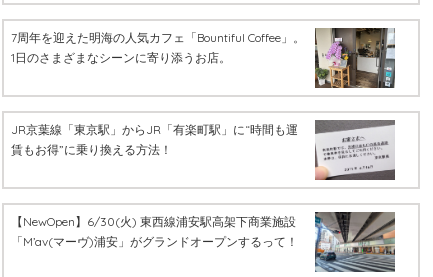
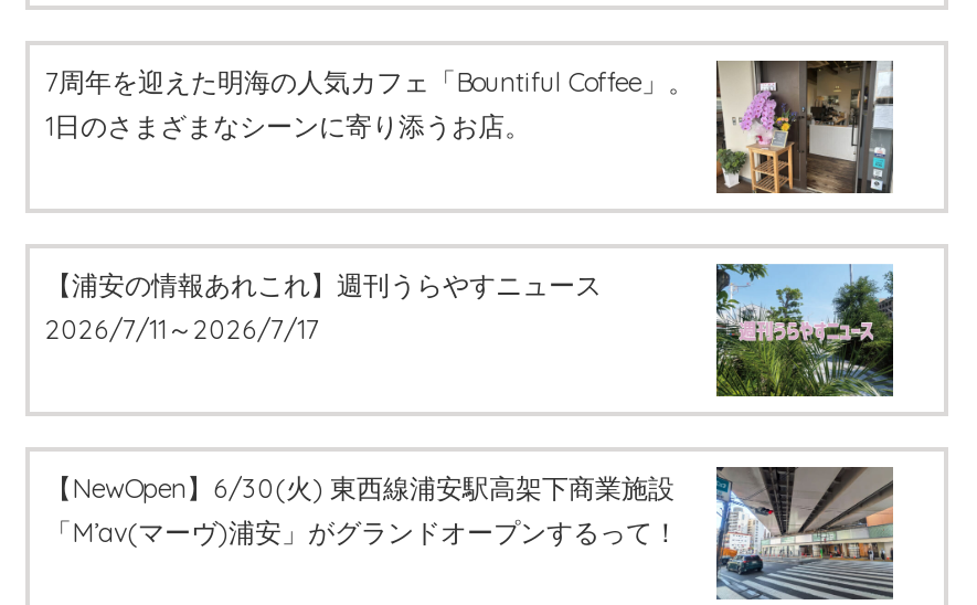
[11,122,298,157] JR京葉線「東京駅」からJR「有楽町駅」に“時間も運 | 賃もお得”に乗り換える方法！ -> [45,268,602,345] 【浦安の情報あれこれ】週刊うらやすニュース | 2026/7/11～2026/7/17
[314,119,395,181] [image] -> [714,264,895,399] [image]

